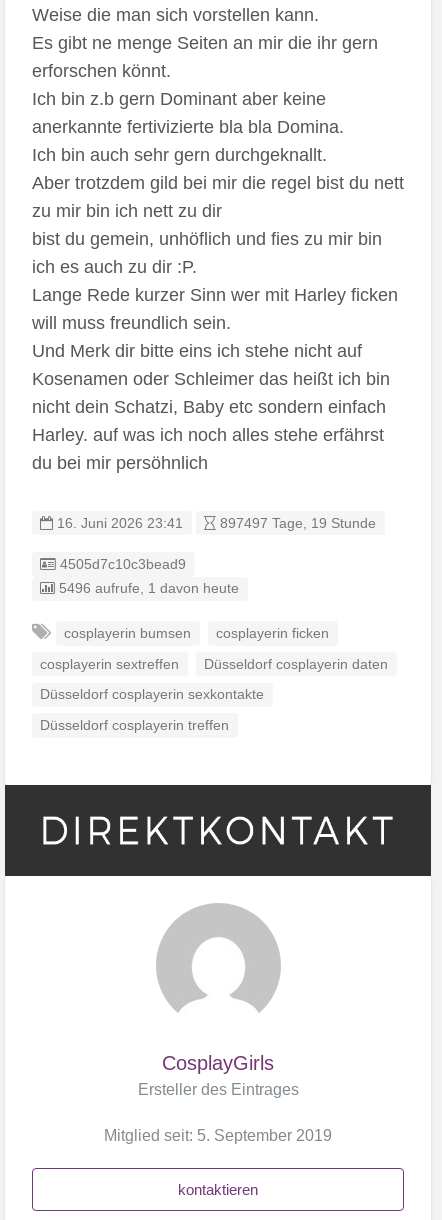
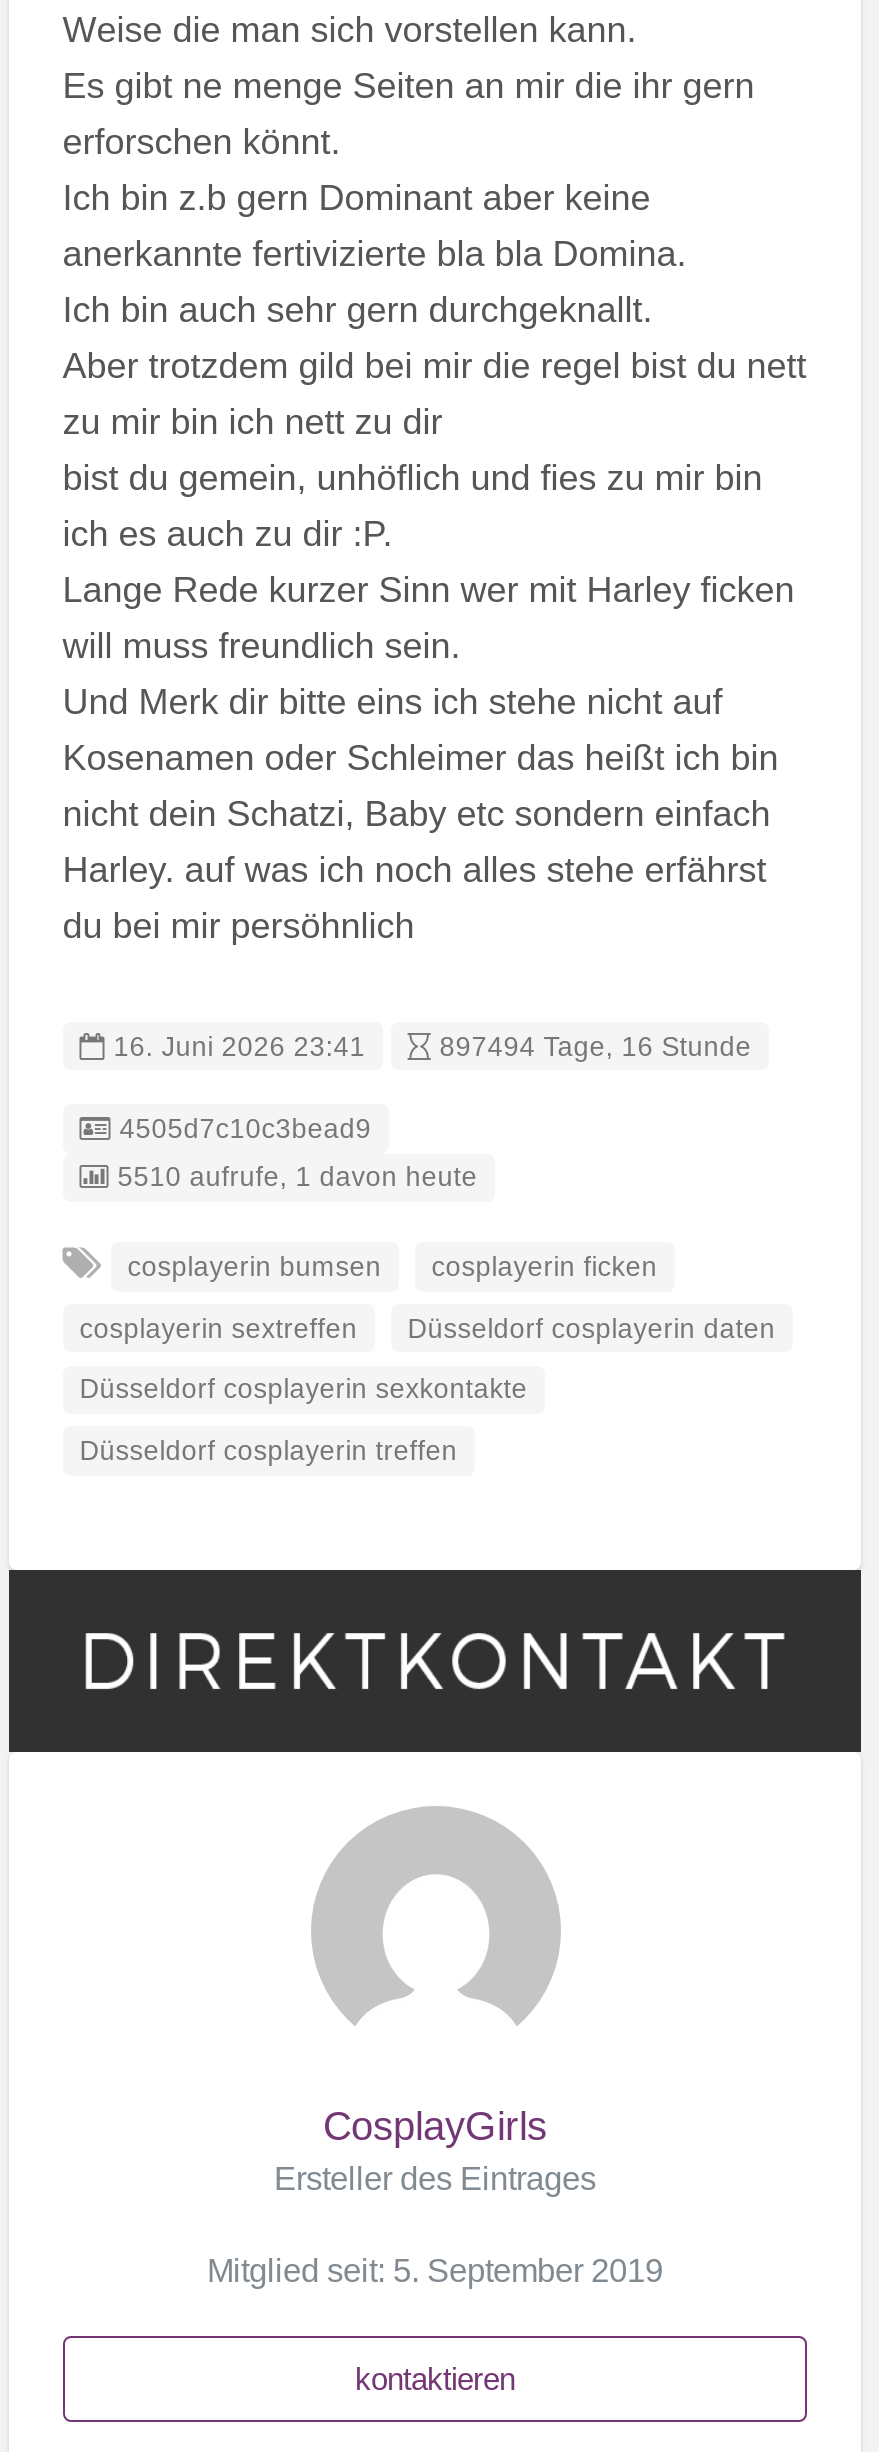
[216,516,376,531] 897497 Tage, 19 Stunde -> [431,1031,751,1061] 897494 Tage, 16 Stunde
[55,581,239,596] 5496 aufrufe, 1 davon heute -> [109,1163,477,1193] 5510 aufrufe, 1 davon heute

